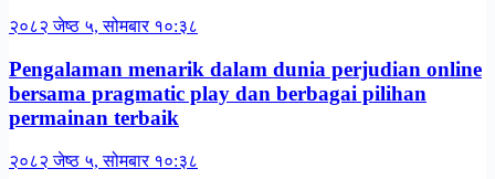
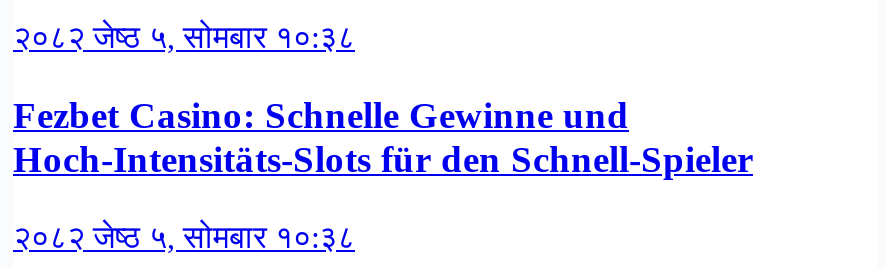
[9,57,482,129] Pengalaman menarik dalam dunia perjudian online | bersama pragmatic play dan berbagai pilihan | permainan terbaik -> [13,94,753,180] Fezbet Casino: Schnelle Gewinne und | Hoch‑Intensitäts‑Slots für den Schnell‑Spieler

